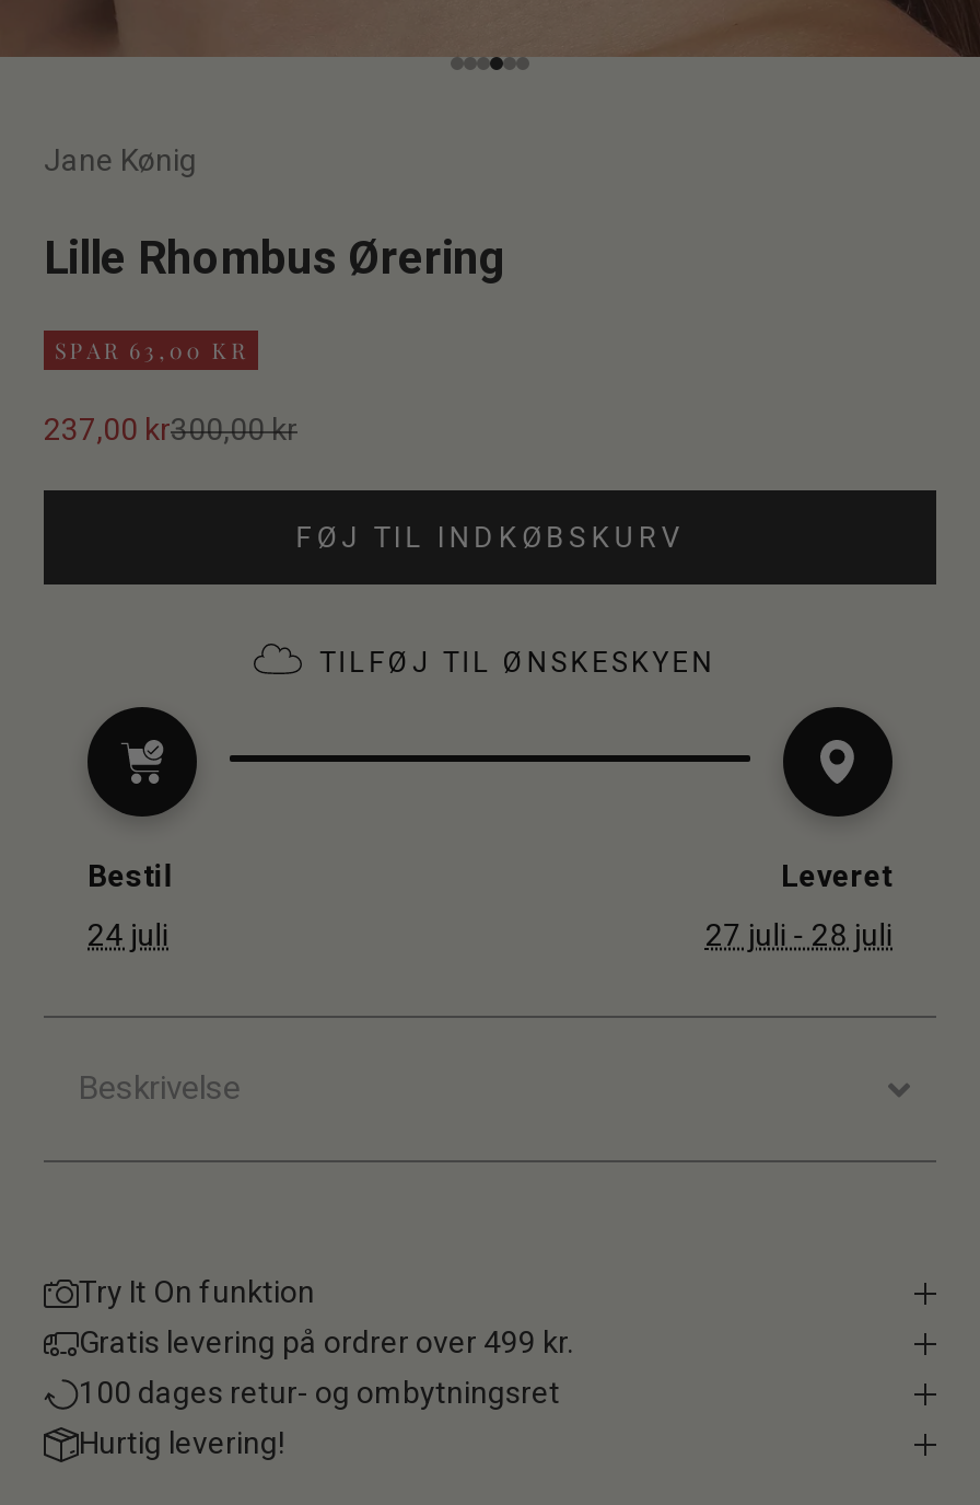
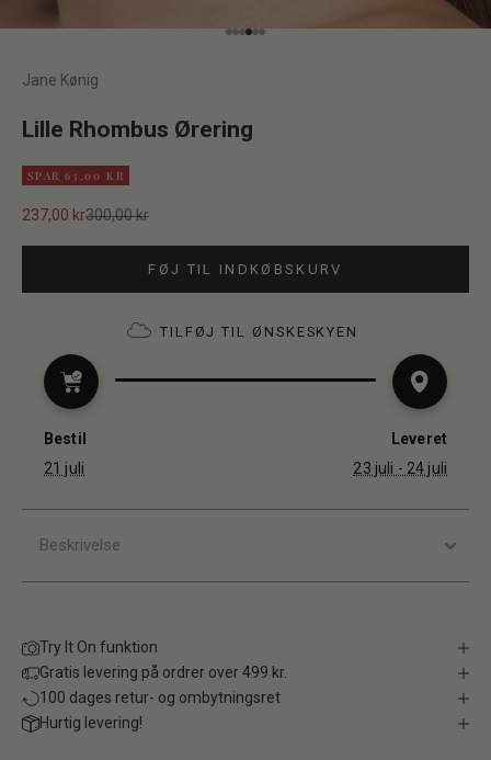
[87,918,169,953] 24 juli -> [44,460,85,478] 21 juli
[705,918,892,953] 27 juli - 28 juli -> [353,460,447,478] 23 juli - 24 juli

